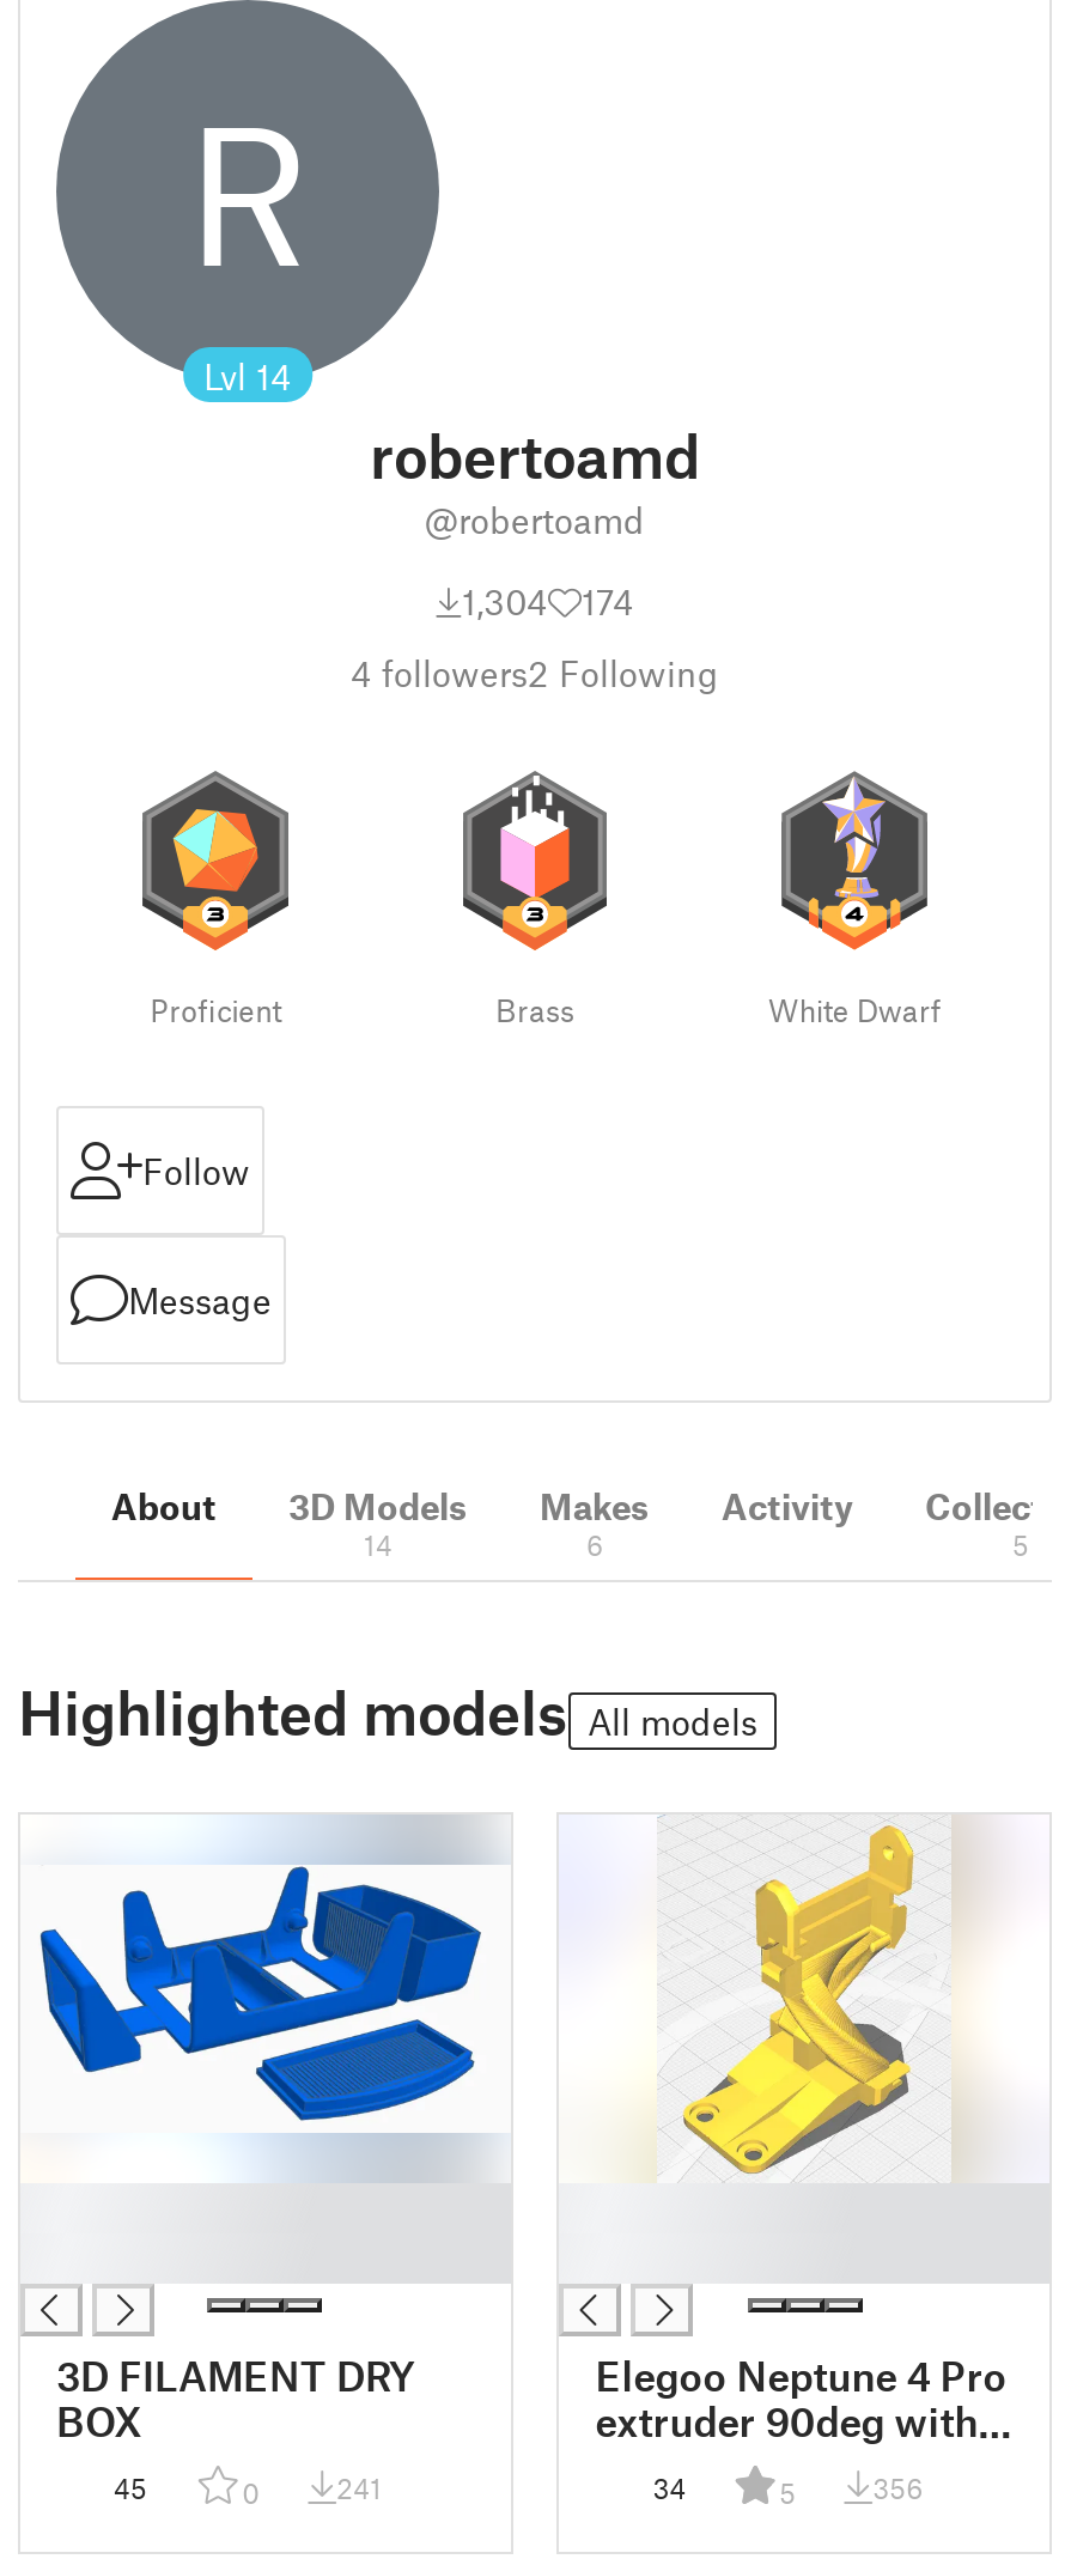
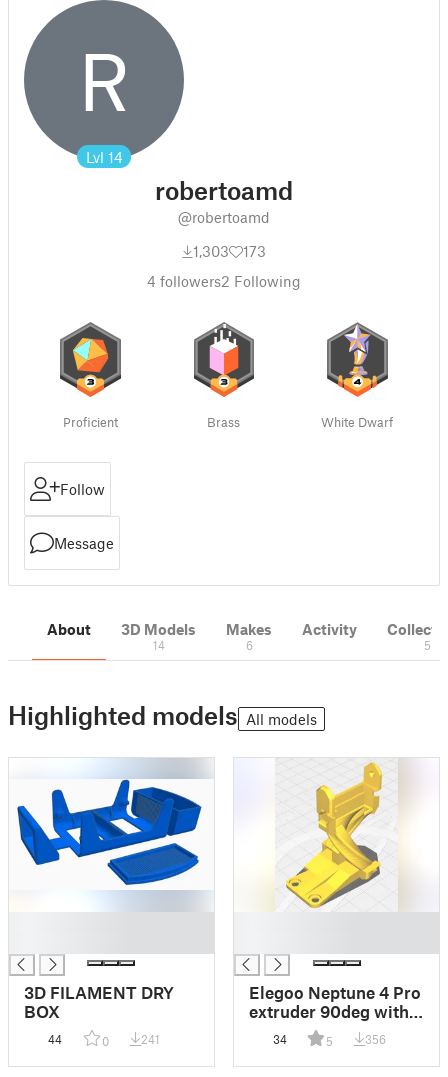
[462,579,548,622] 1,304 -> [193,242,229,260] 1,303
[582,579,634,622] 174 -> [243,242,266,260] 173
[114,2471,147,2504] 45 -> [48,1032,62,1046] 44

